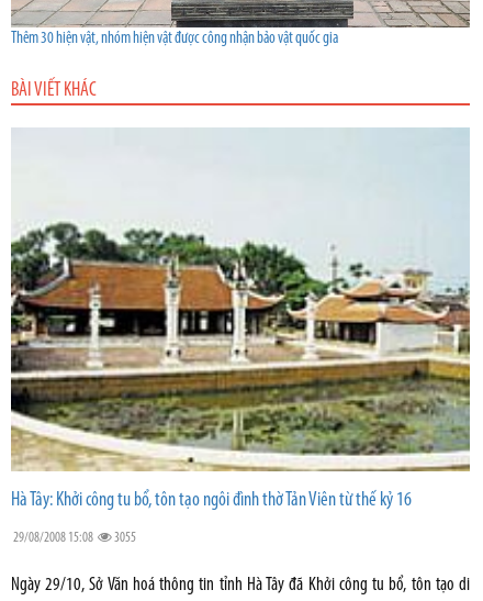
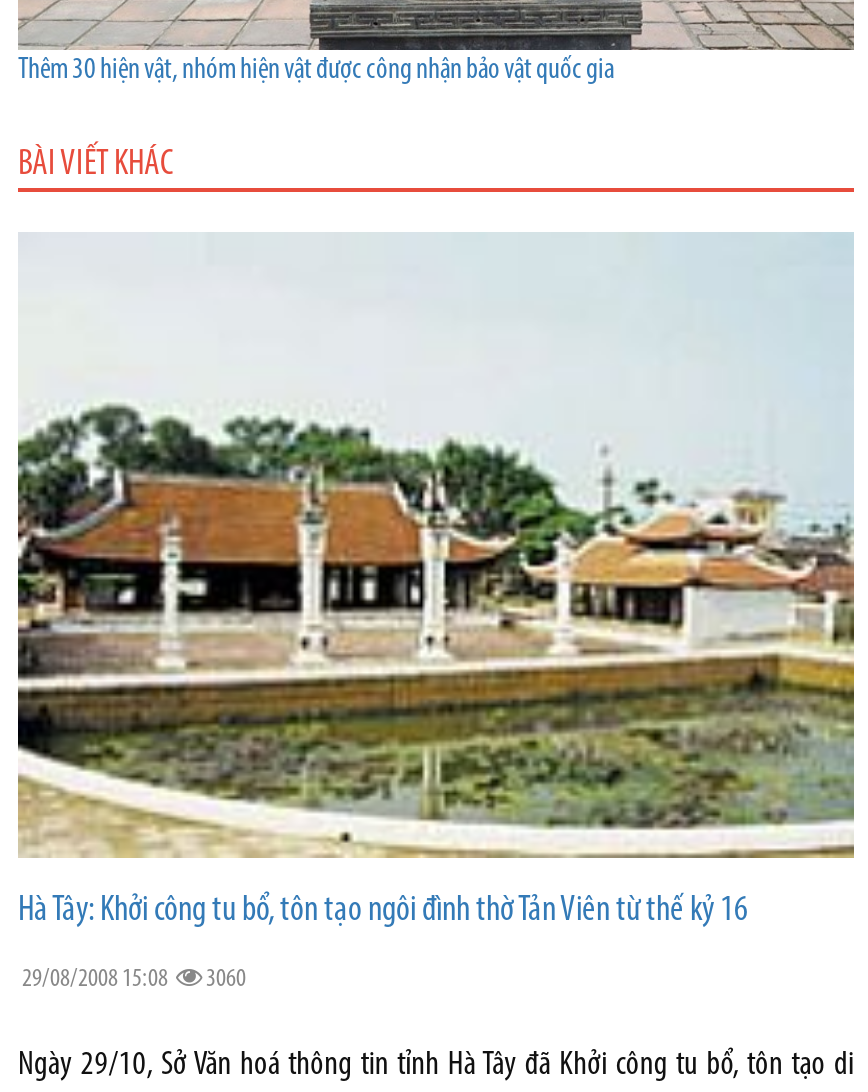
[13,531,136,545] 29/08/2008 15:08 3055 -> [22,966,246,992] 29/08/2008 15:08 3060

